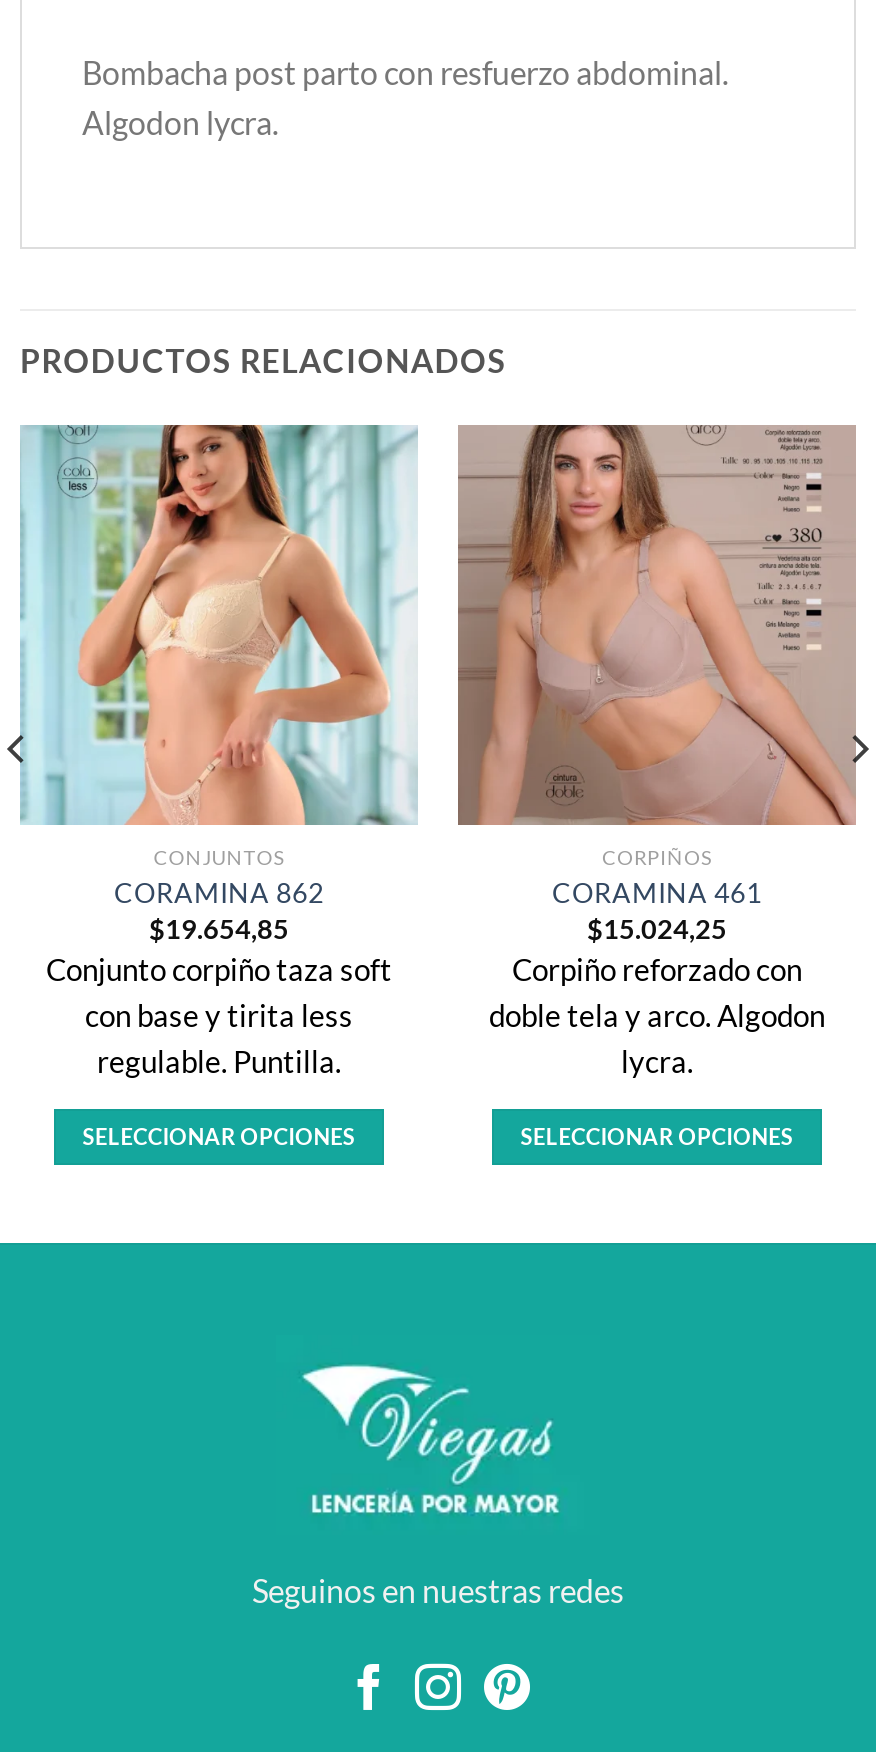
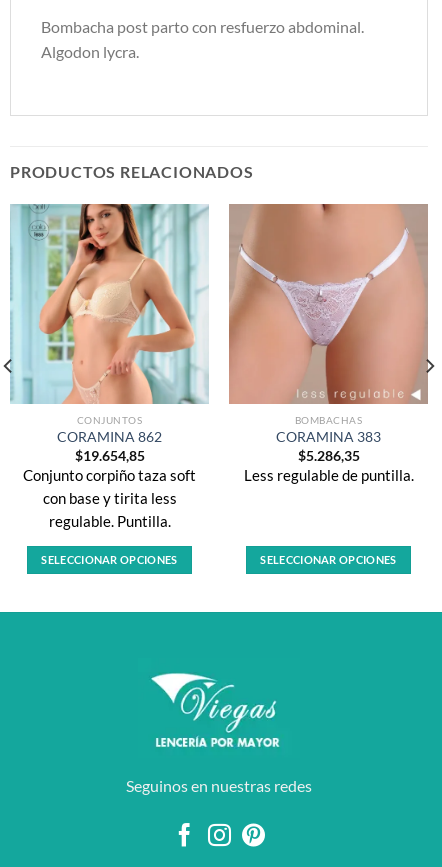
[458,424,852,1078] [image] | CORPIÑOS | CORAMINA 461 | $15.024,25 | Corpiño reforzado con | doble tela y arco. Algodon | lycra. -> [229,204,427,484] [image] | BOMBACHAS | CORAMINA 383 | $5.286,35 | Less regulable de puntilla.

